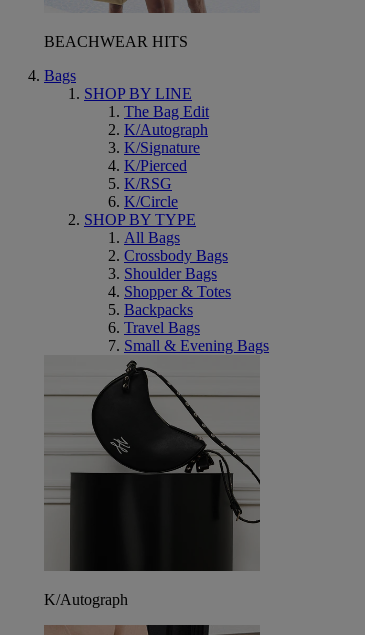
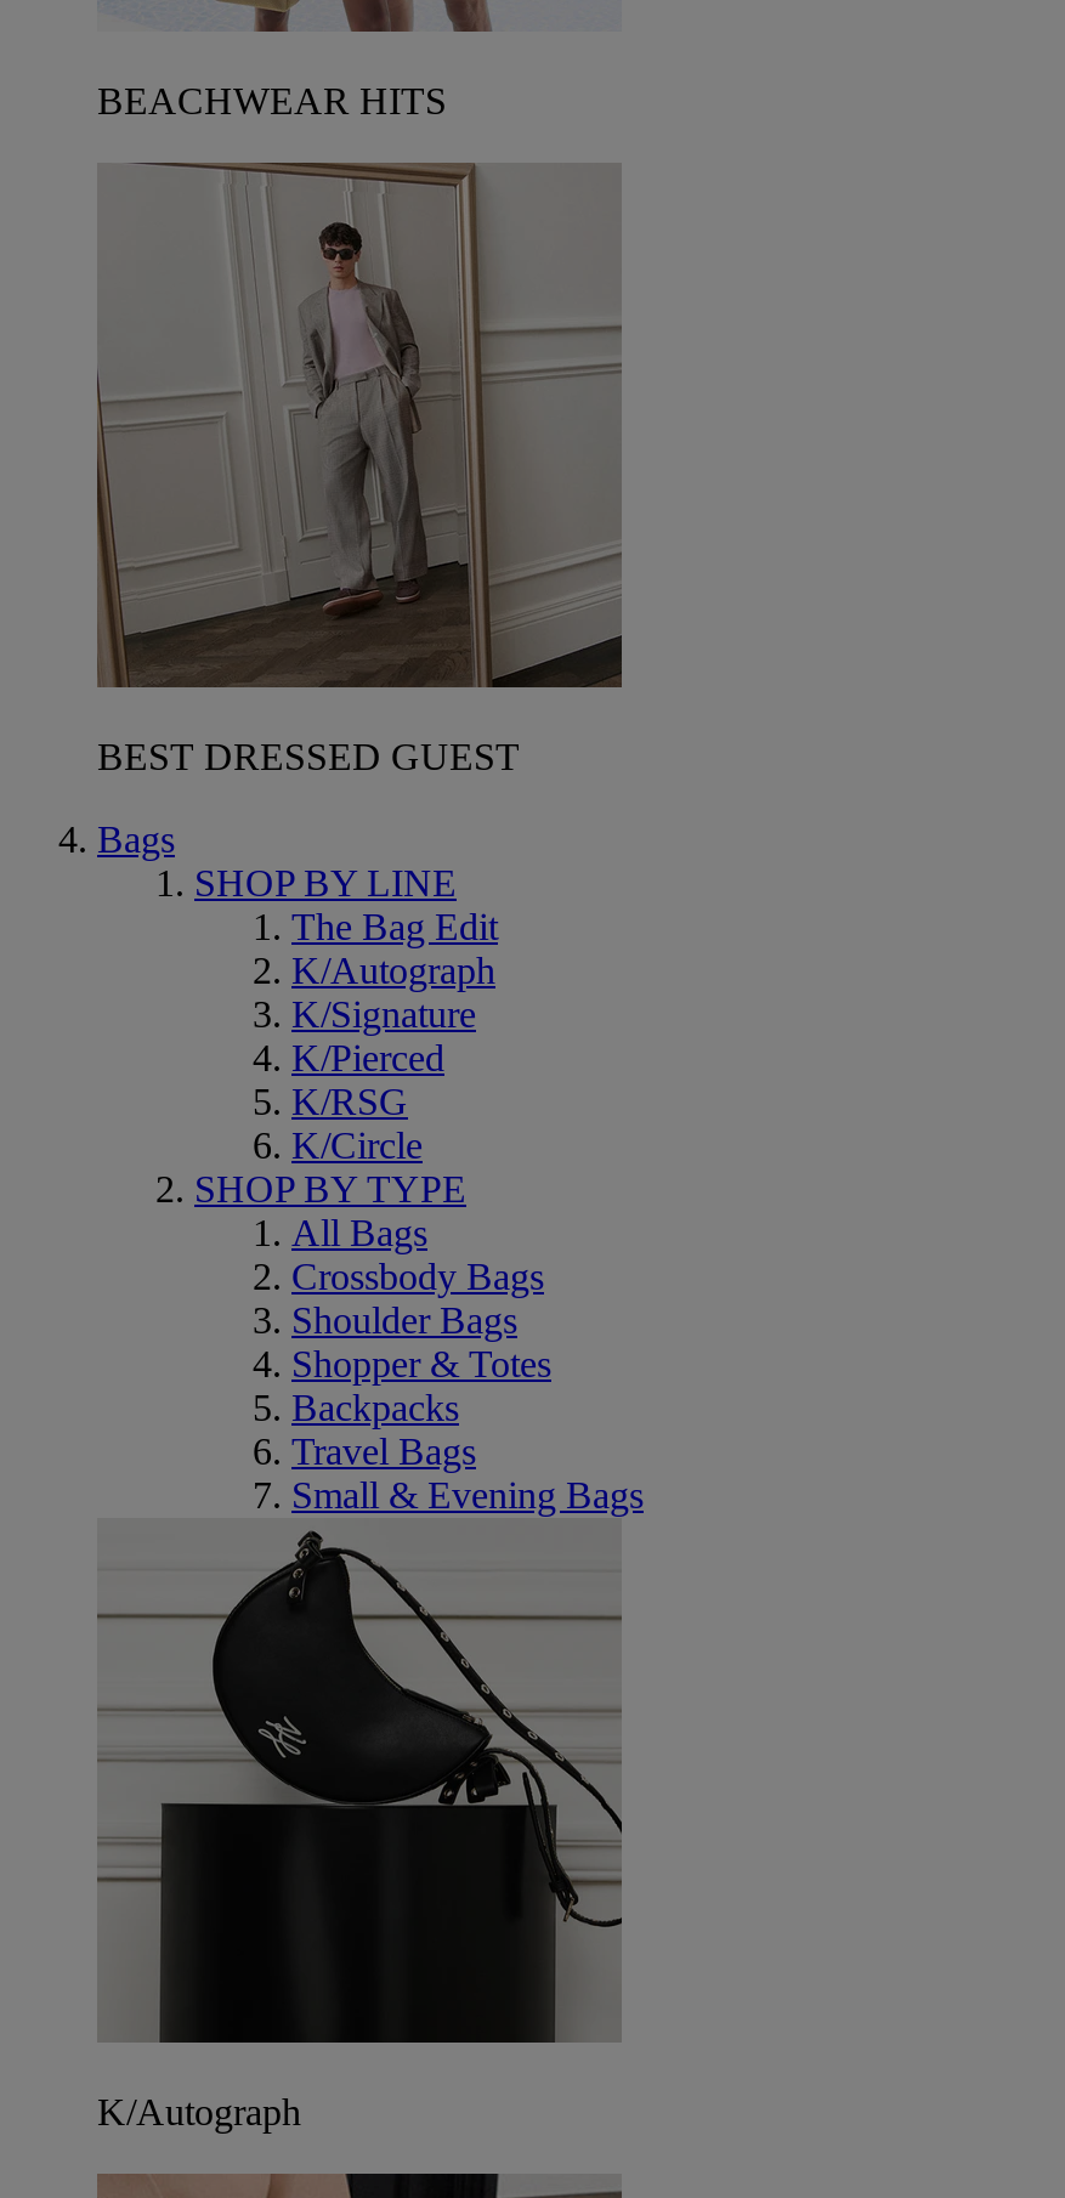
none -> [95,160,624,777] [image] | BEST DRESSED GUEST

